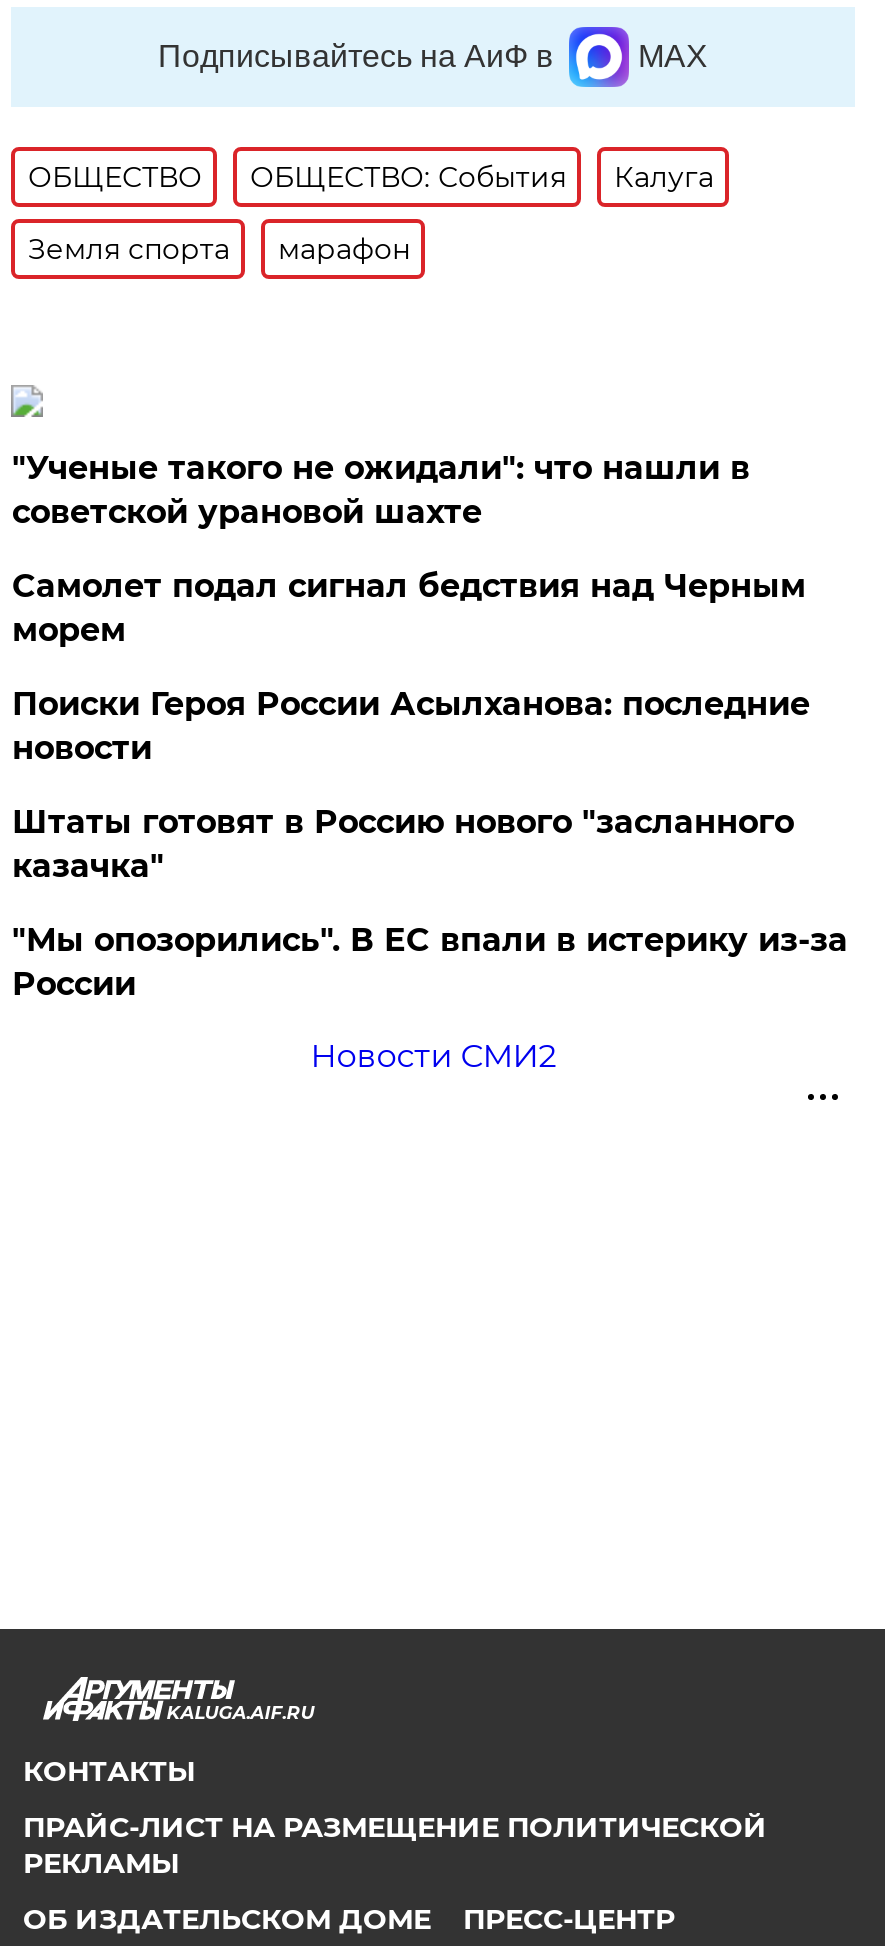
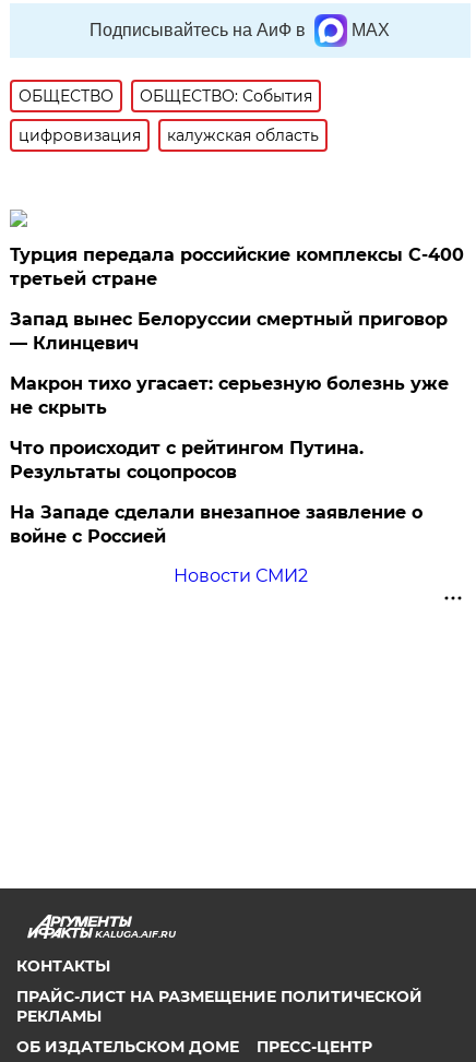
[28,159,714,267] Калуга | Земля спорта | марафон -> [19,126,319,145] цифровизация | калужская область
[12,449,848,1003] "Ученые такого не ожидали": что нашли в | советской урановой шахте | Самолет подал сигнал бедствия над Черным | морем | Поиски Героя России Асылханова: последние | новости | Штаты готовят в Россию нового "засланного | казачка" | "Мы опозорились". В ЕС впали в истерику из-за | России -> [10,244,464,547] Турция передала российские комплексы С-400 | третьей стране | Запад вынес Белоруссии смертный приговор | — Клинцевич | Макрон тихо угасает: серьезную болезнь уже | не скрыть | Что происходит с рейтингом Путина. | Результаты соцопросов | На Западе сделали внезапное заявление о | войне с Россией

